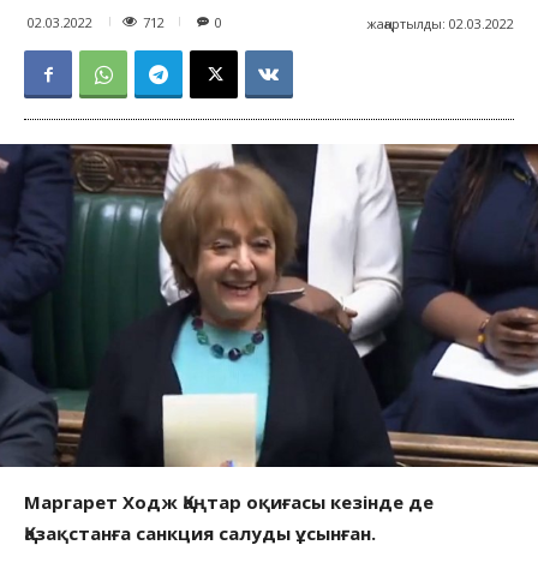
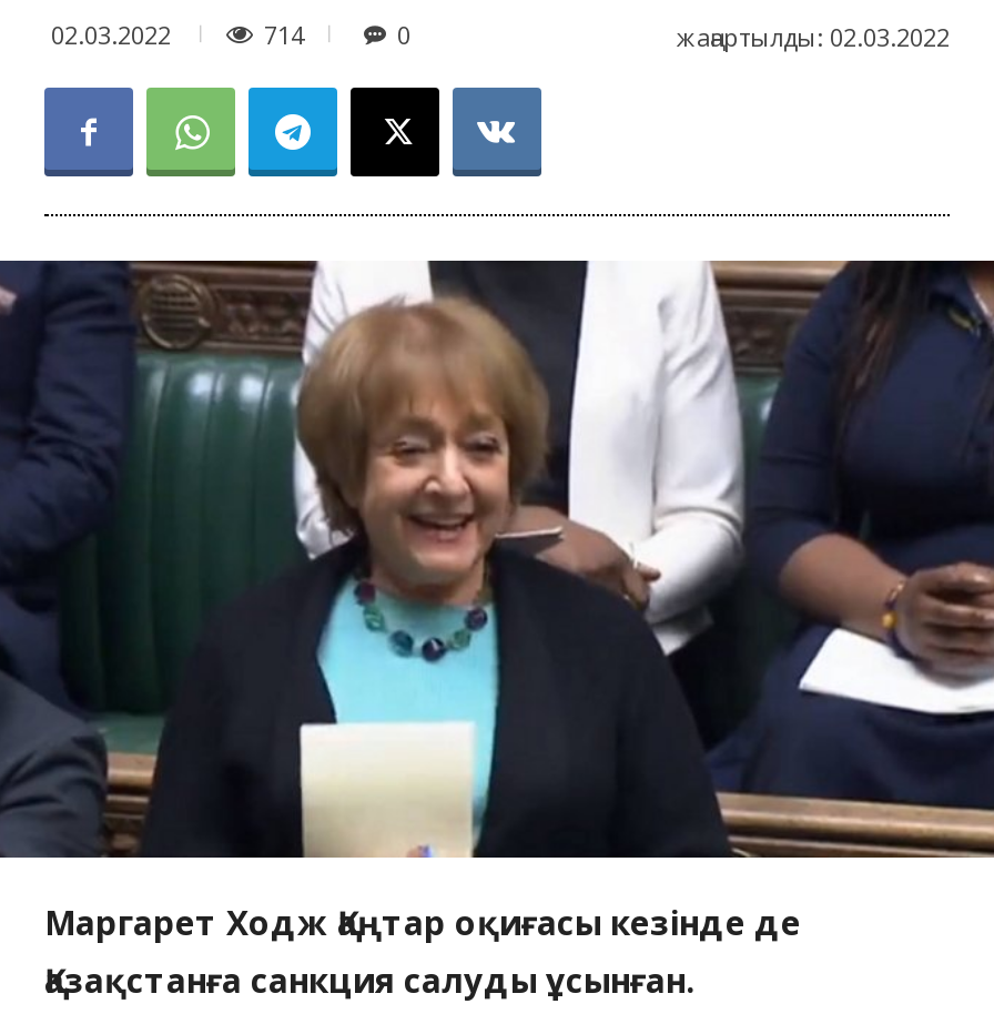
[143,12,165,30] 712 -> [264,17,304,51] 714

